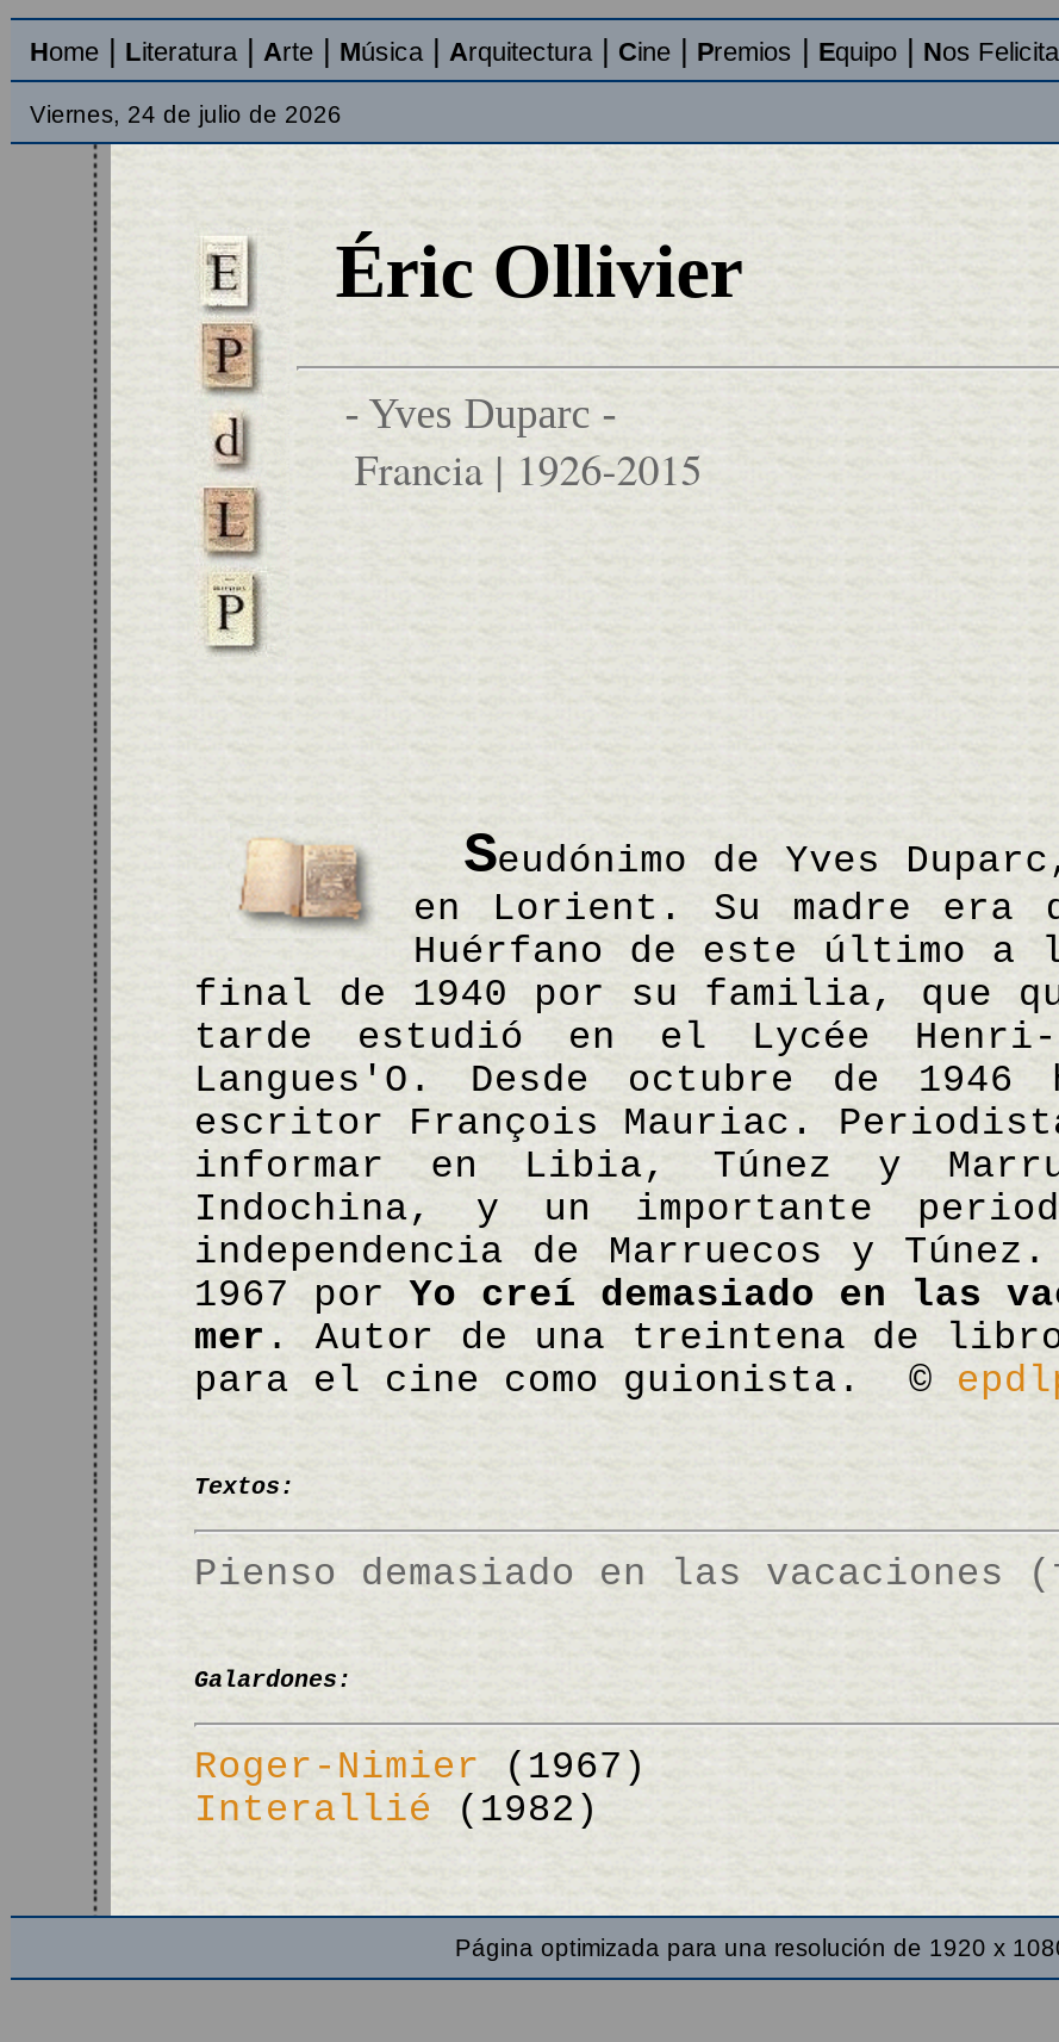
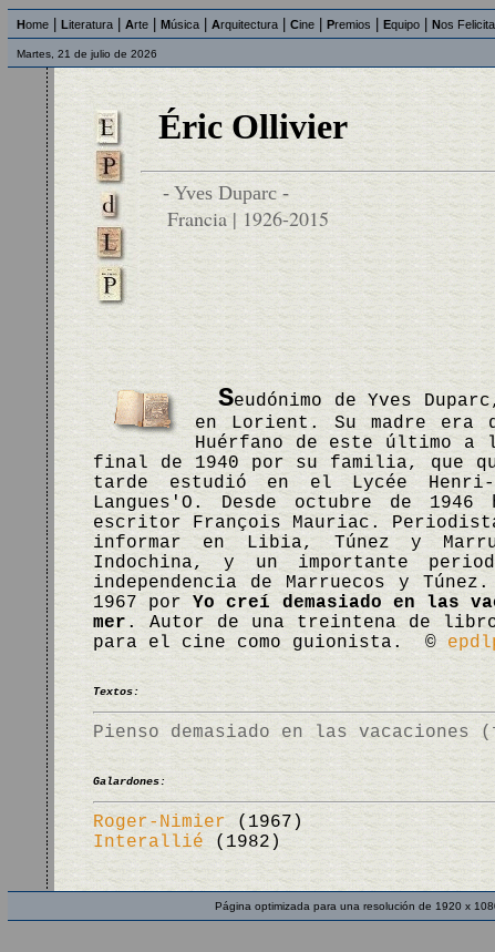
[30,101,342,128] Viernes, 24 de julio de 2026 -> [17,48,157,60] Martes, 21 de julio de 2026

